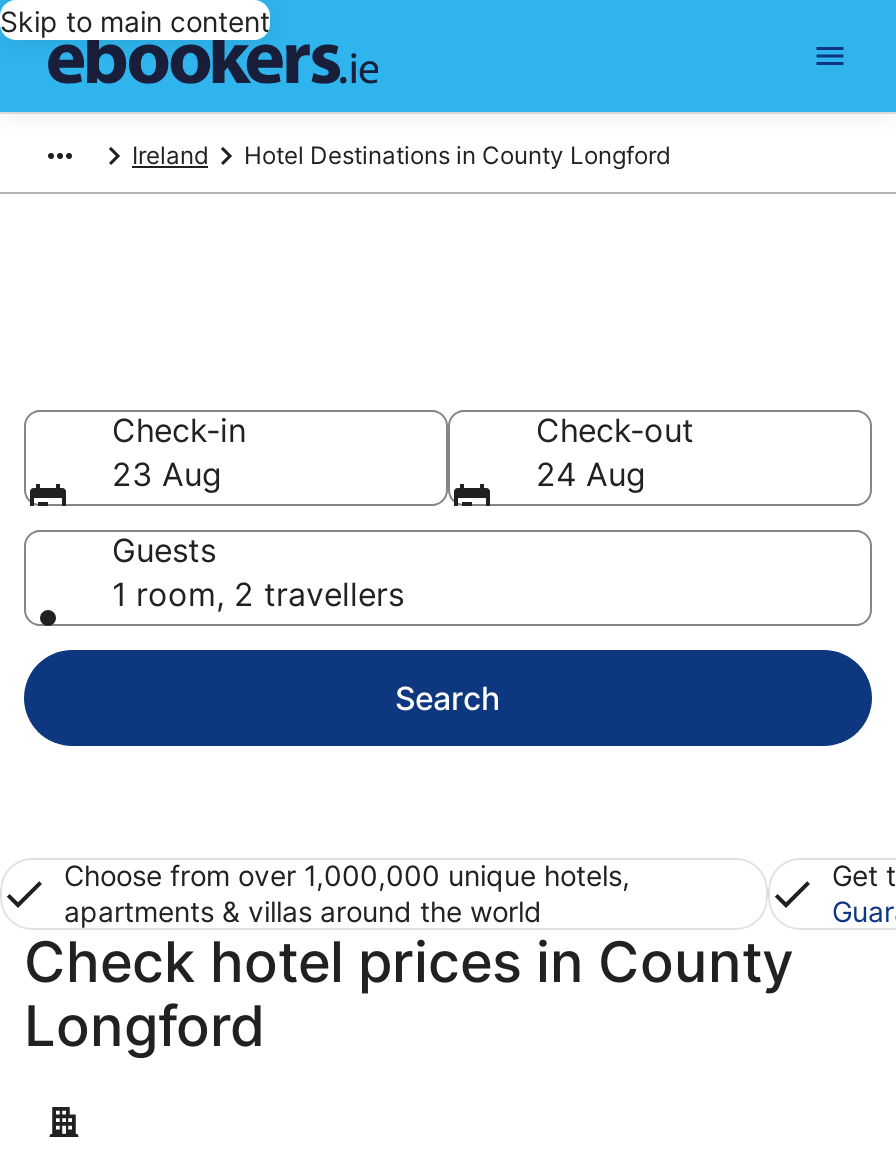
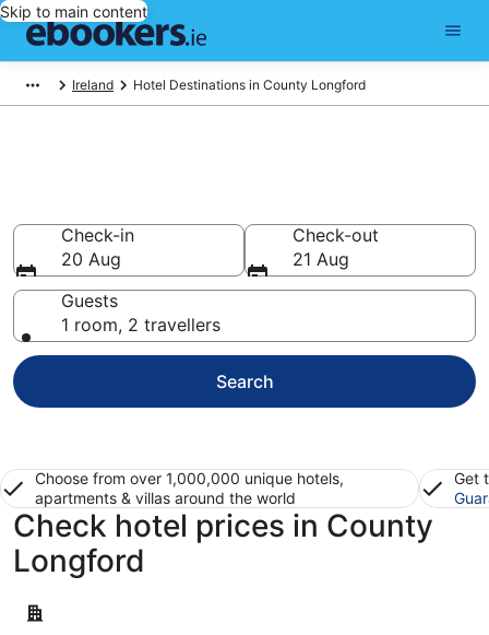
[112,454,222,494] 23 Aug -> [61,248,121,270] 20 Aug
[536,454,646,494] 24 Aug -> [293,248,349,270] 21 Aug

